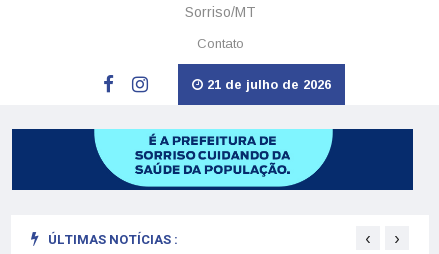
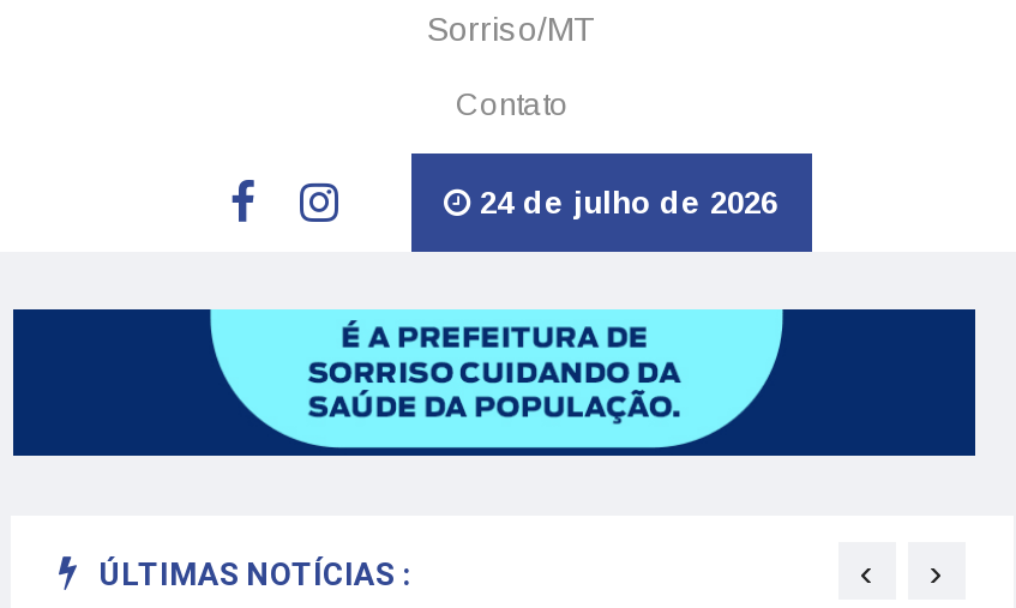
[206,77,330,92] 21 de julho de 2026 -> [480,185,777,221] 24 de julho de 2026

